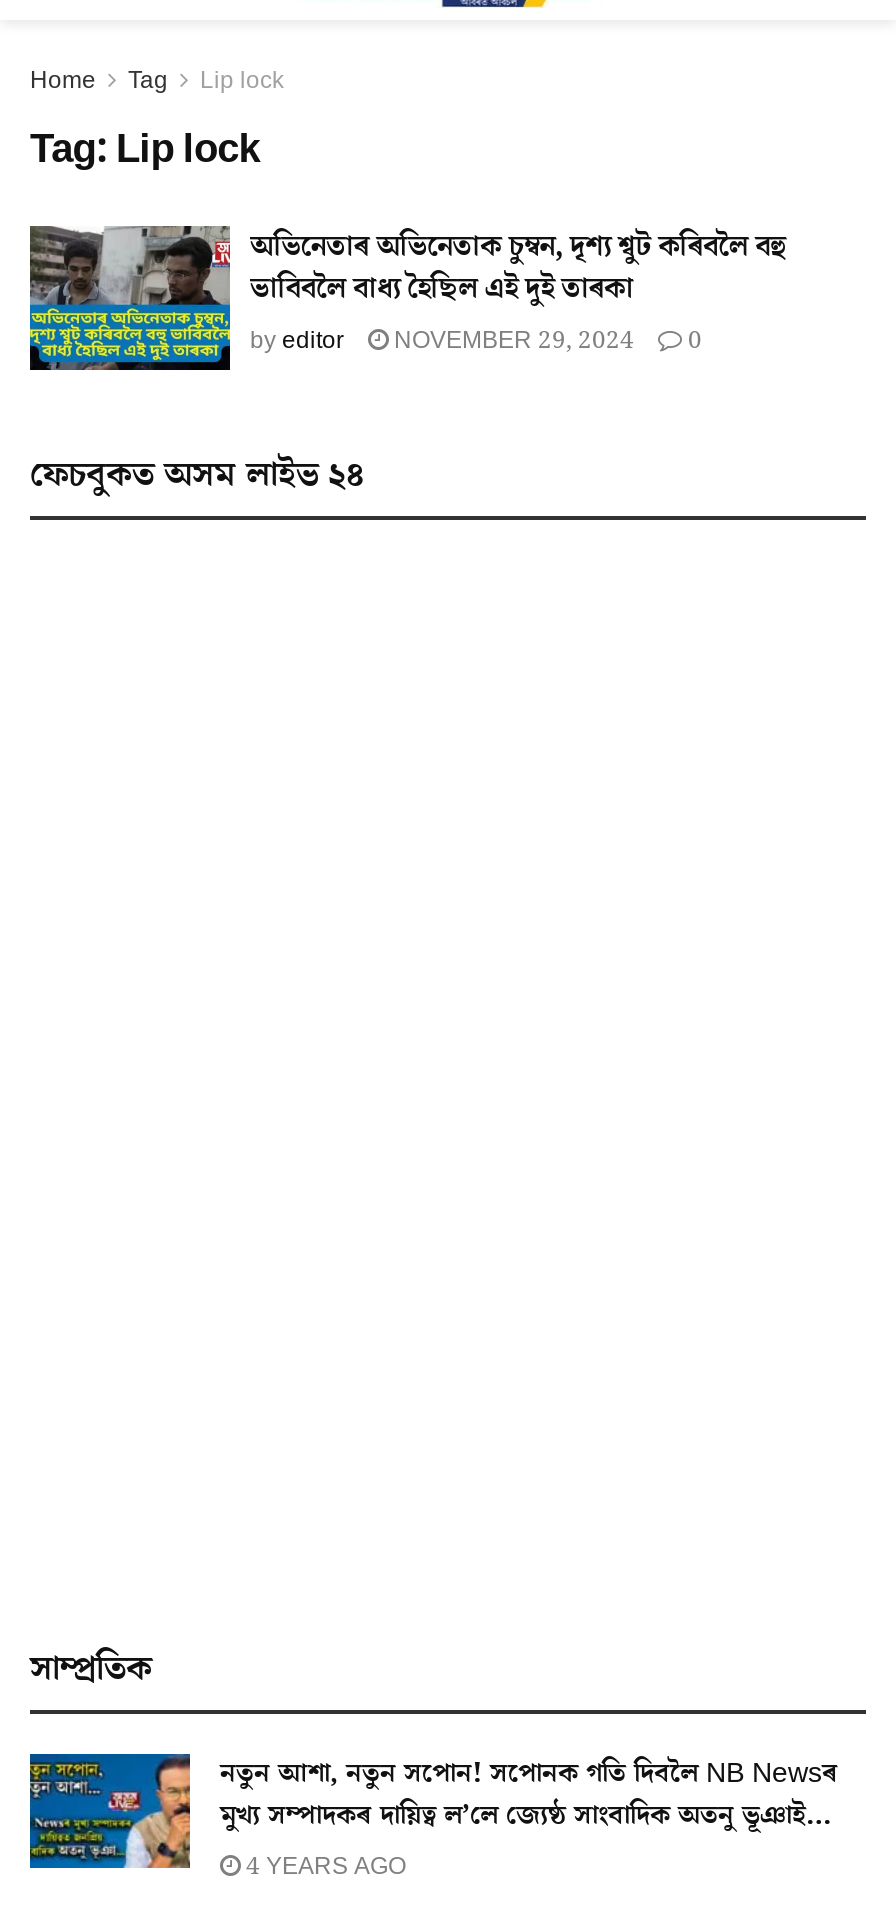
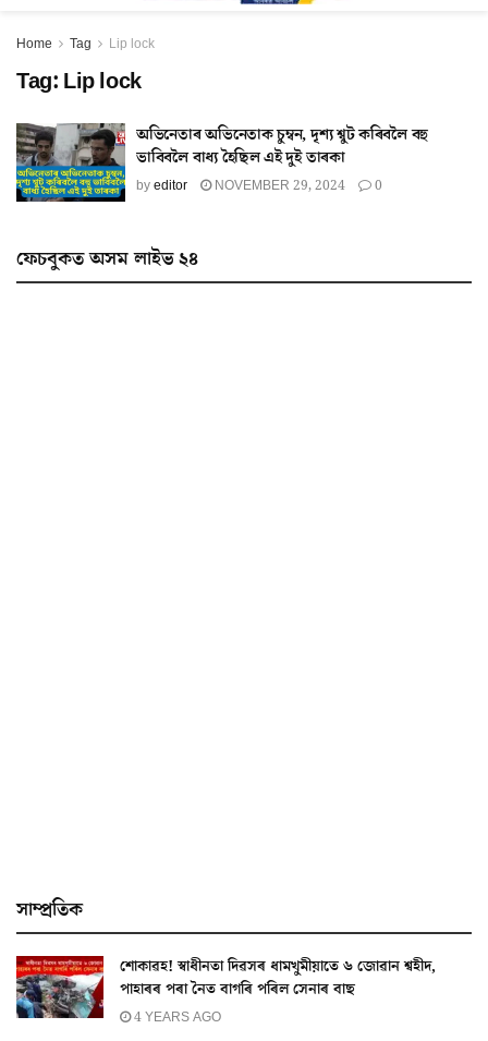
[28,1752,838,1870] [image] | নতুন আশা, নতুন সপোন! সপোনক গতি দিবলৈ NB Newsৰ | মুখ্য সম্পাদকৰ দায়িত্ব ল’লে জ্যেষ্ঠ সাংবাদিক অতনু ভূঞাই… -> [15,955,436,1019] [image] | শোকাৱহ! স্বাধীনতা দিৱসৰ ধামখুমীয়াতে ৬ জোৱান শ্বহীদ, | পাহাৰৰ পৰা নৈত বাগৰি পৰিল সেনাৰ বাছ

